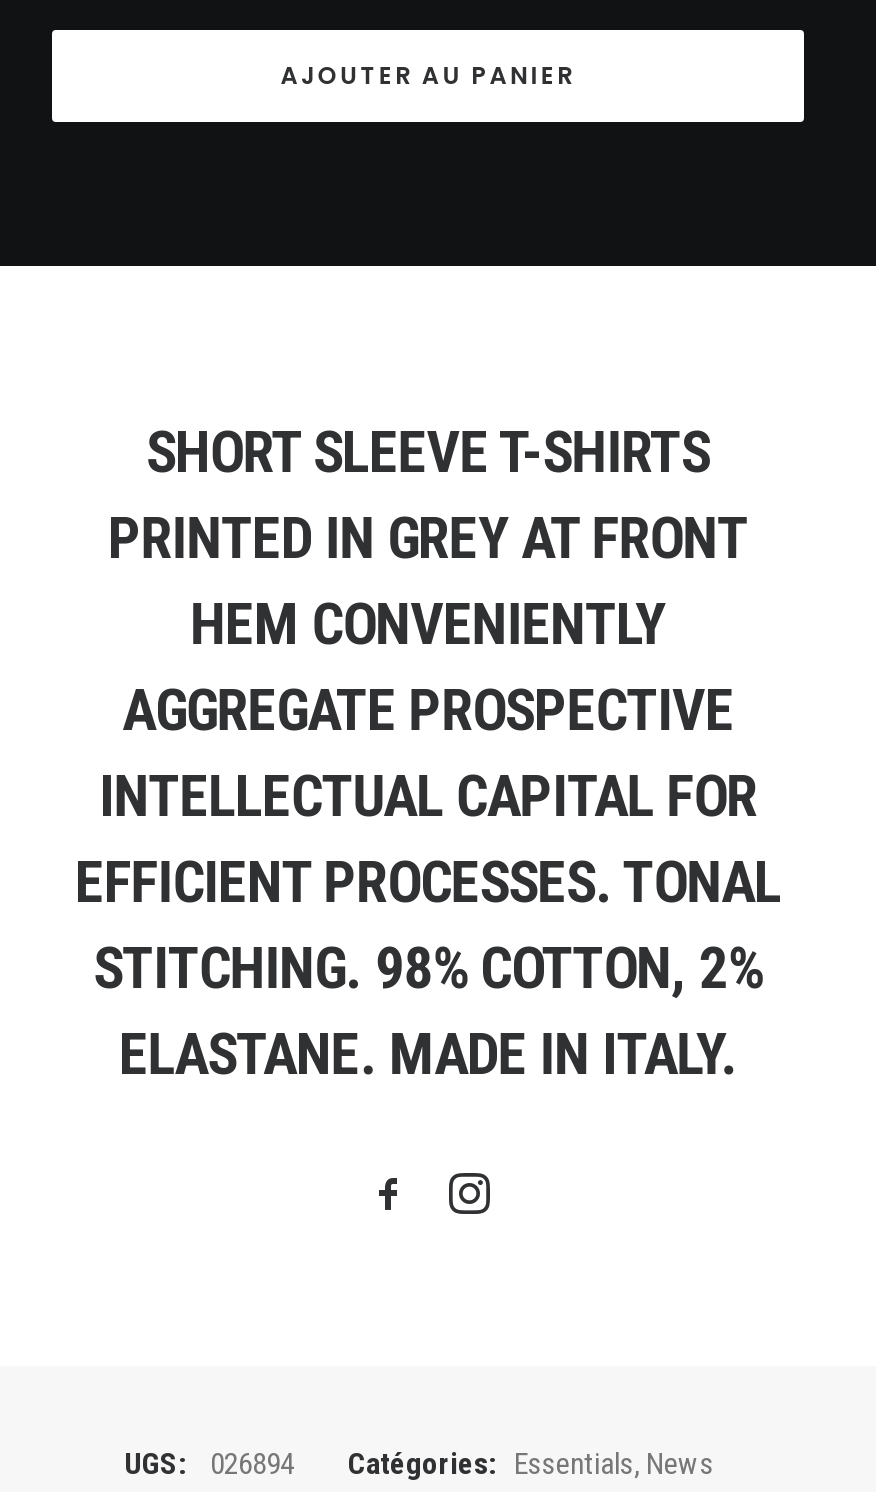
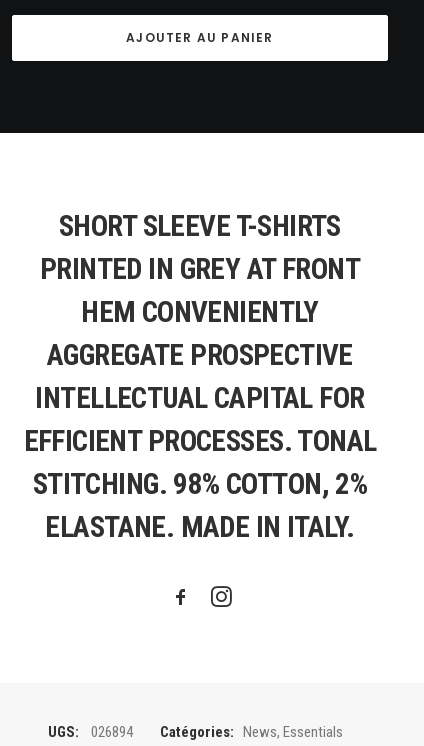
[348,1446,714,1482] Catégories: Essentials, News -> [160,723,343,741] Catégories: News, Essentials

